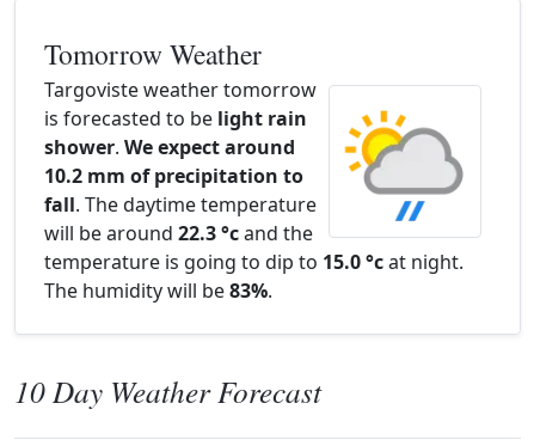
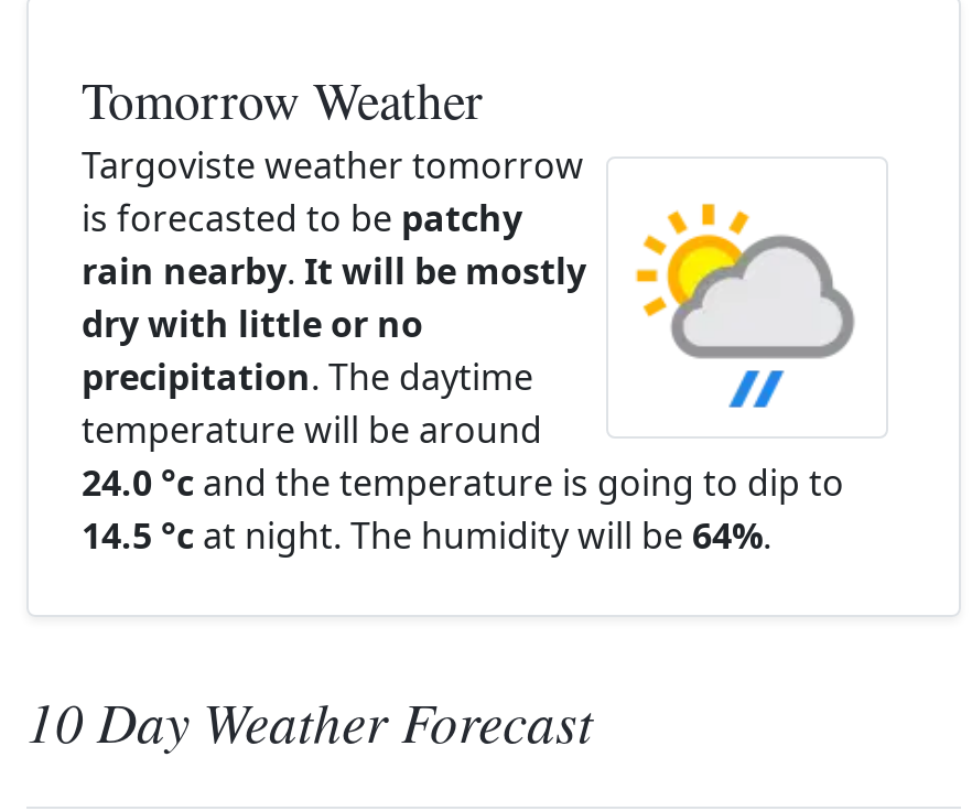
[44,105,464,304] is forecasted to be light rain | shower. We expect around | 10.2 mm of precipitation to | fall. The daytime temperature | will be around 22.3 °c and the | temperature is going to dip to 15.0 °c at night. | The humidity will be 83%. -> [82,194,844,560] is forecasted to be patchy | rain nearby. It will be mostly | dry with little or no | precipitation. The daytime | temperature will be around | 24.0 °c and the temperature is going to dip to | 14.5 °c at night. The humidity will be 64%.

